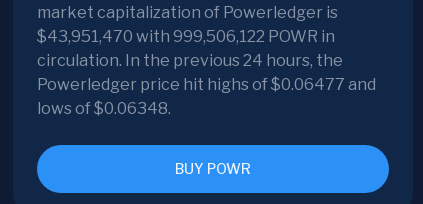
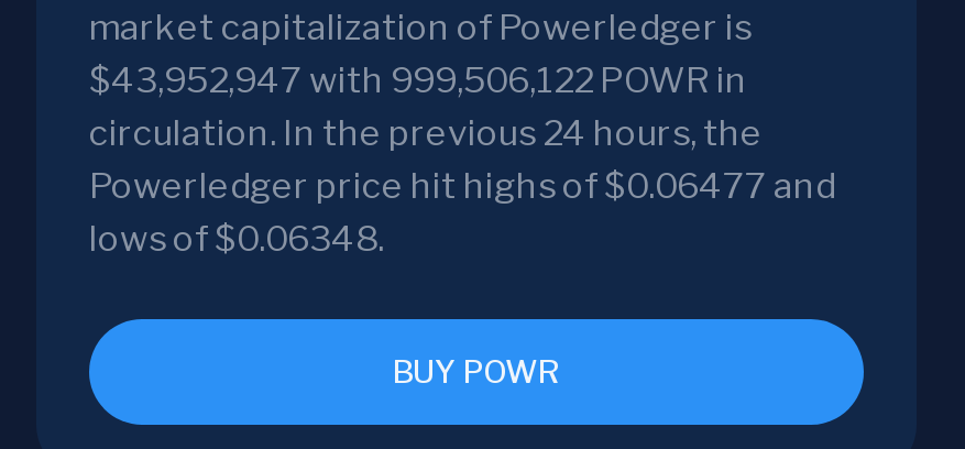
[37,27,335,46] $43,951,470 with 999,506,122 POWR in -> [89,60,747,102] $43,952,947 with 999,506,122 POWR in

